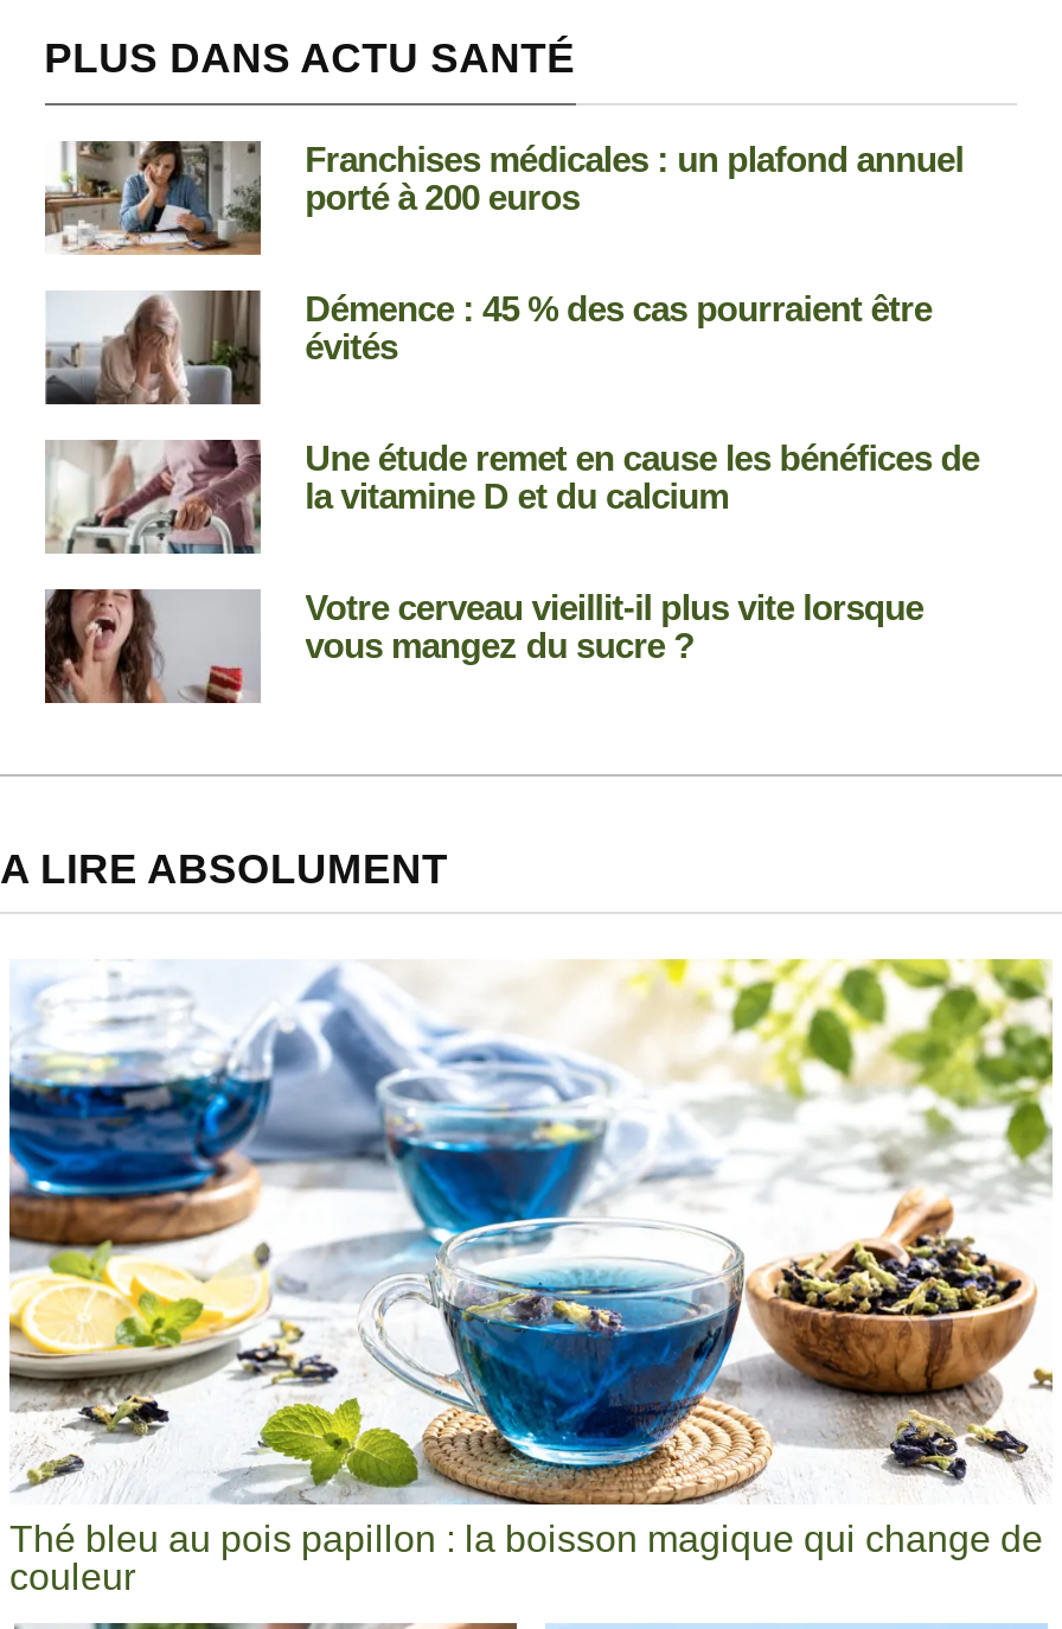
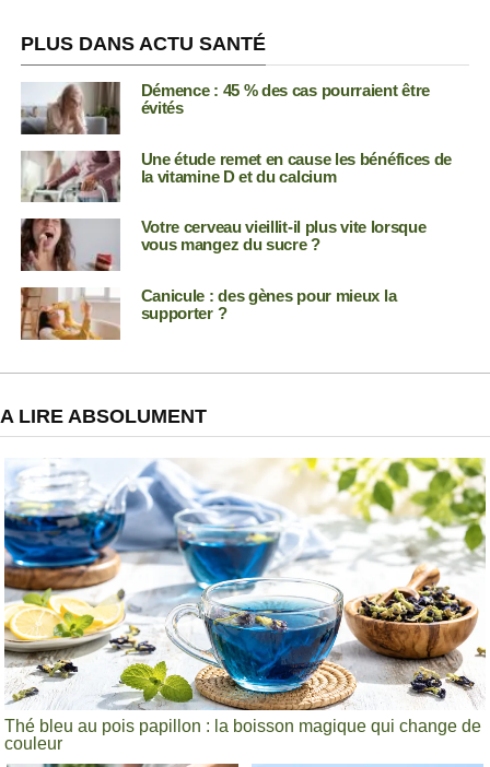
[47,138,963,255] [image] | Franchises médicales : un plafond annuel | porté à 200 euros -> none
moved [40,286,979,664] -> [19,80,452,254]: [image] | Démence : 45 % des cas pourraient être | évités | Une étude remet en cause les bénéfices de | la vitamine D et du calcium | Votre cerveau vieillit-il plus vite lorsque | vous mangez du sucre ?
none -> [20,287,396,341] [image] | Canicule : des gènes pour mieux la | supporter ?

